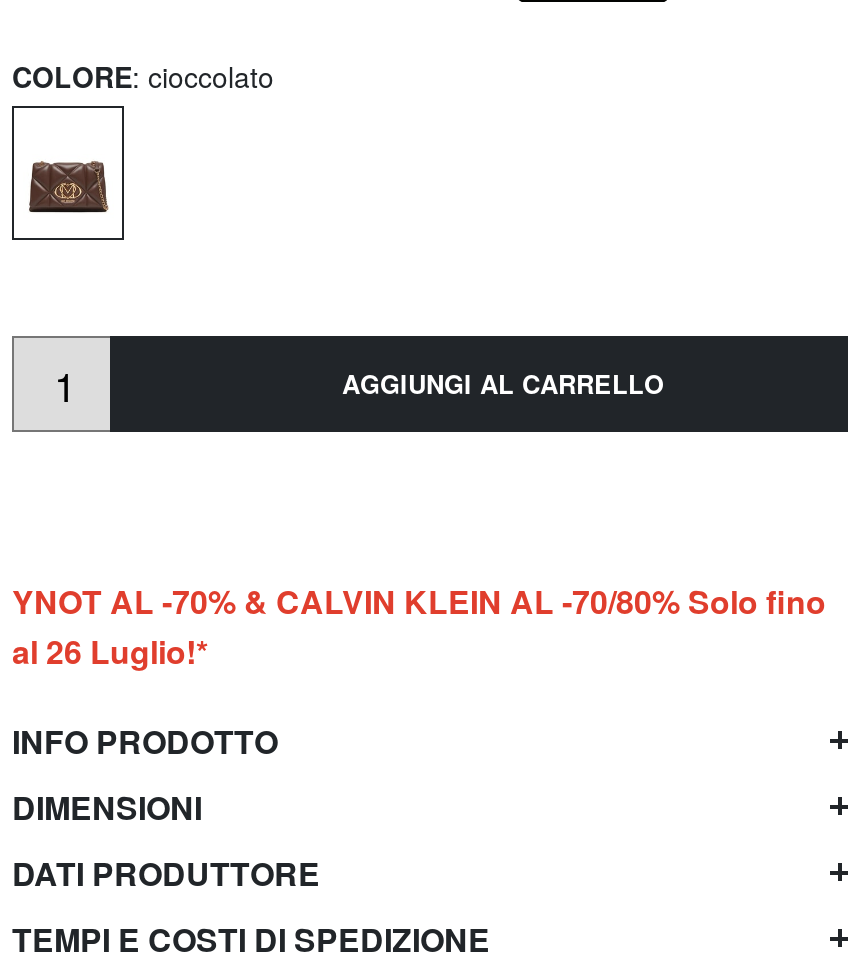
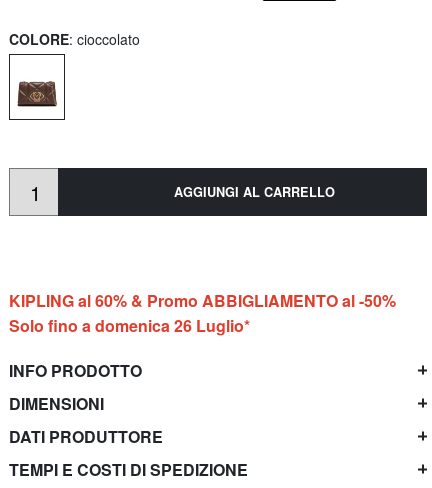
[12,578,826,674] YNOT AL -70% & CALVIN KLEIN AL -70/80% Solo fino | al 26 Luglio!* -> [9,289,400,337] KIPLING al 60% & Promo ABBIGLIAMENTO al -50% | Solo fino a domenica 26 Luglio*

